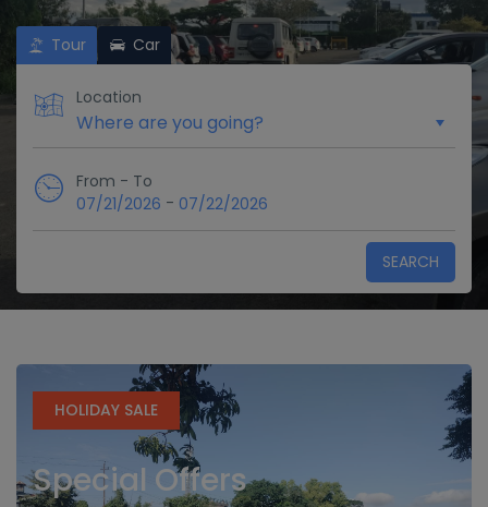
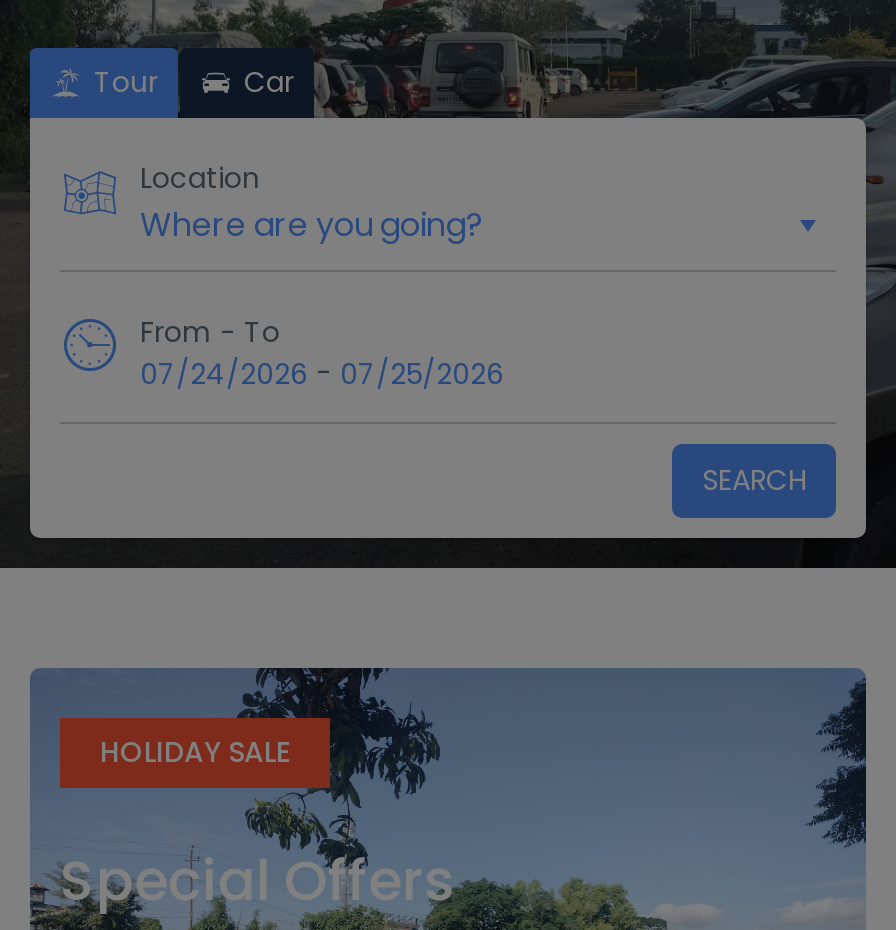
[76,192,268,215] 07/21/2026 - 07/22/2026 -> [140,352,504,394] 07/24/2026 - 07/25/2026

